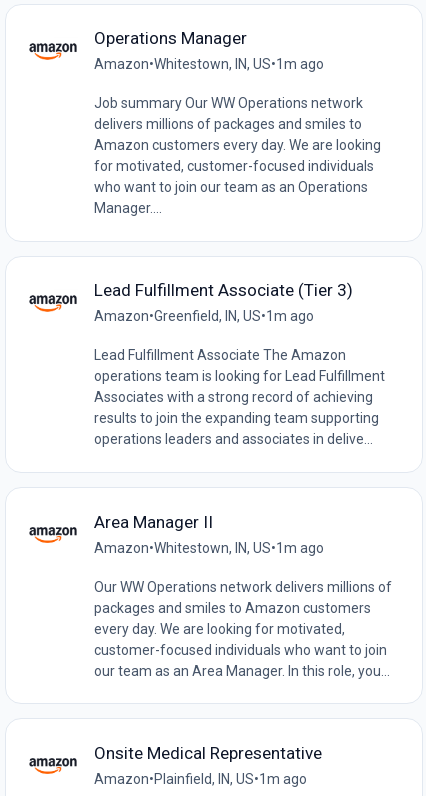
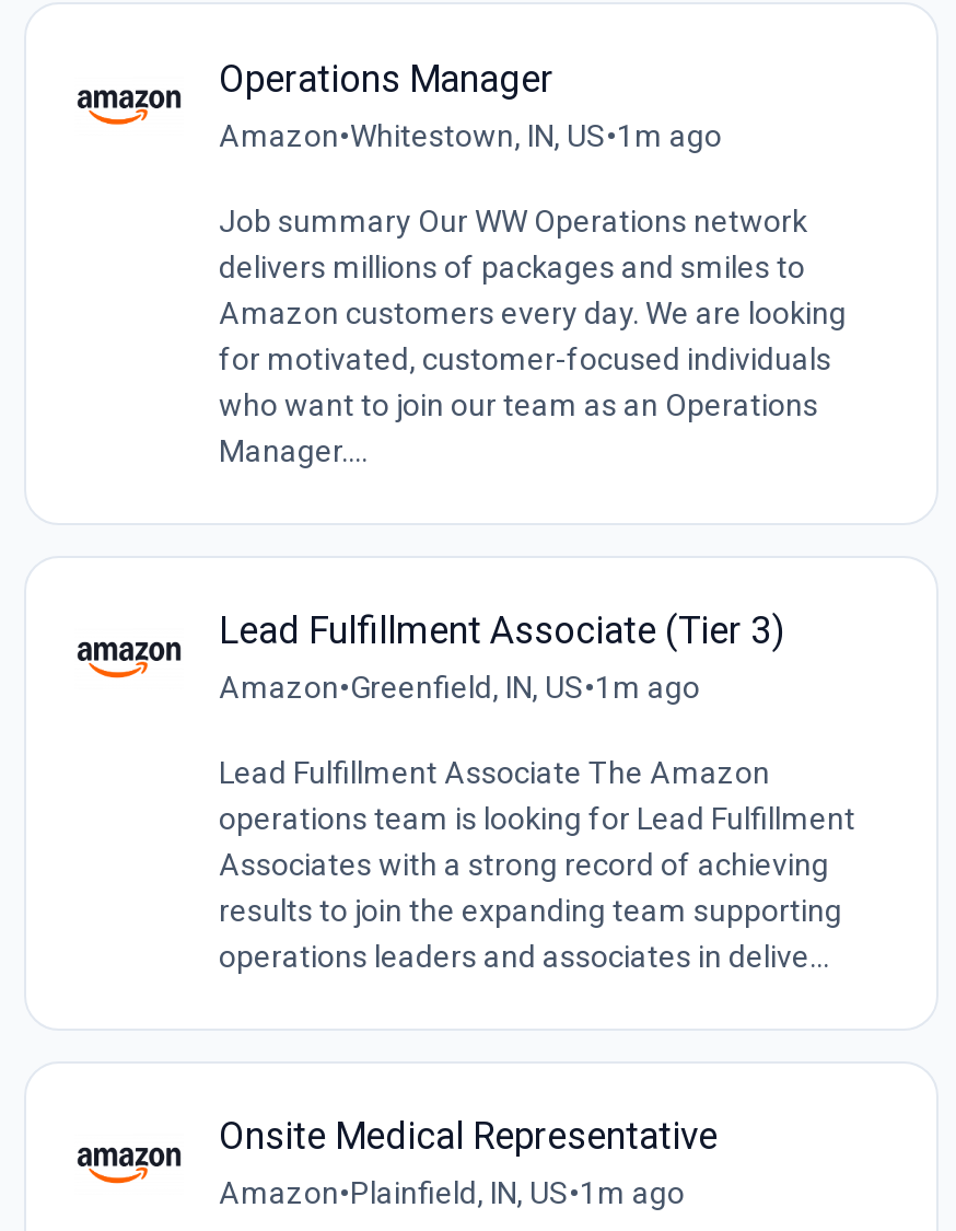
[94,511,392,678] Area Manager II | Amazon•Whitestown, IN, US•1m ago | Our WW Operations network delivers millions of | packages and smiles to Amazon customers | every day. We are looking for motivated, | customer-focused individuals who want to join | our team as an Area Manager. In this role, you... -> none

